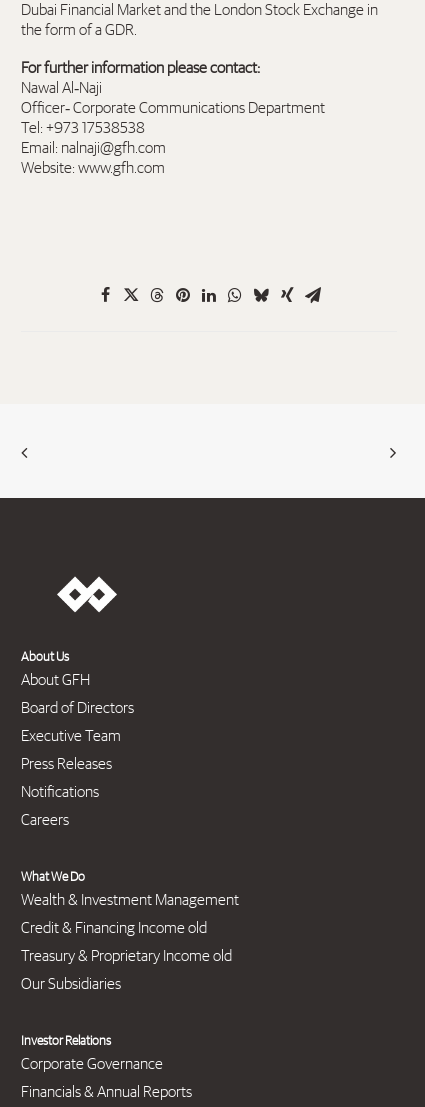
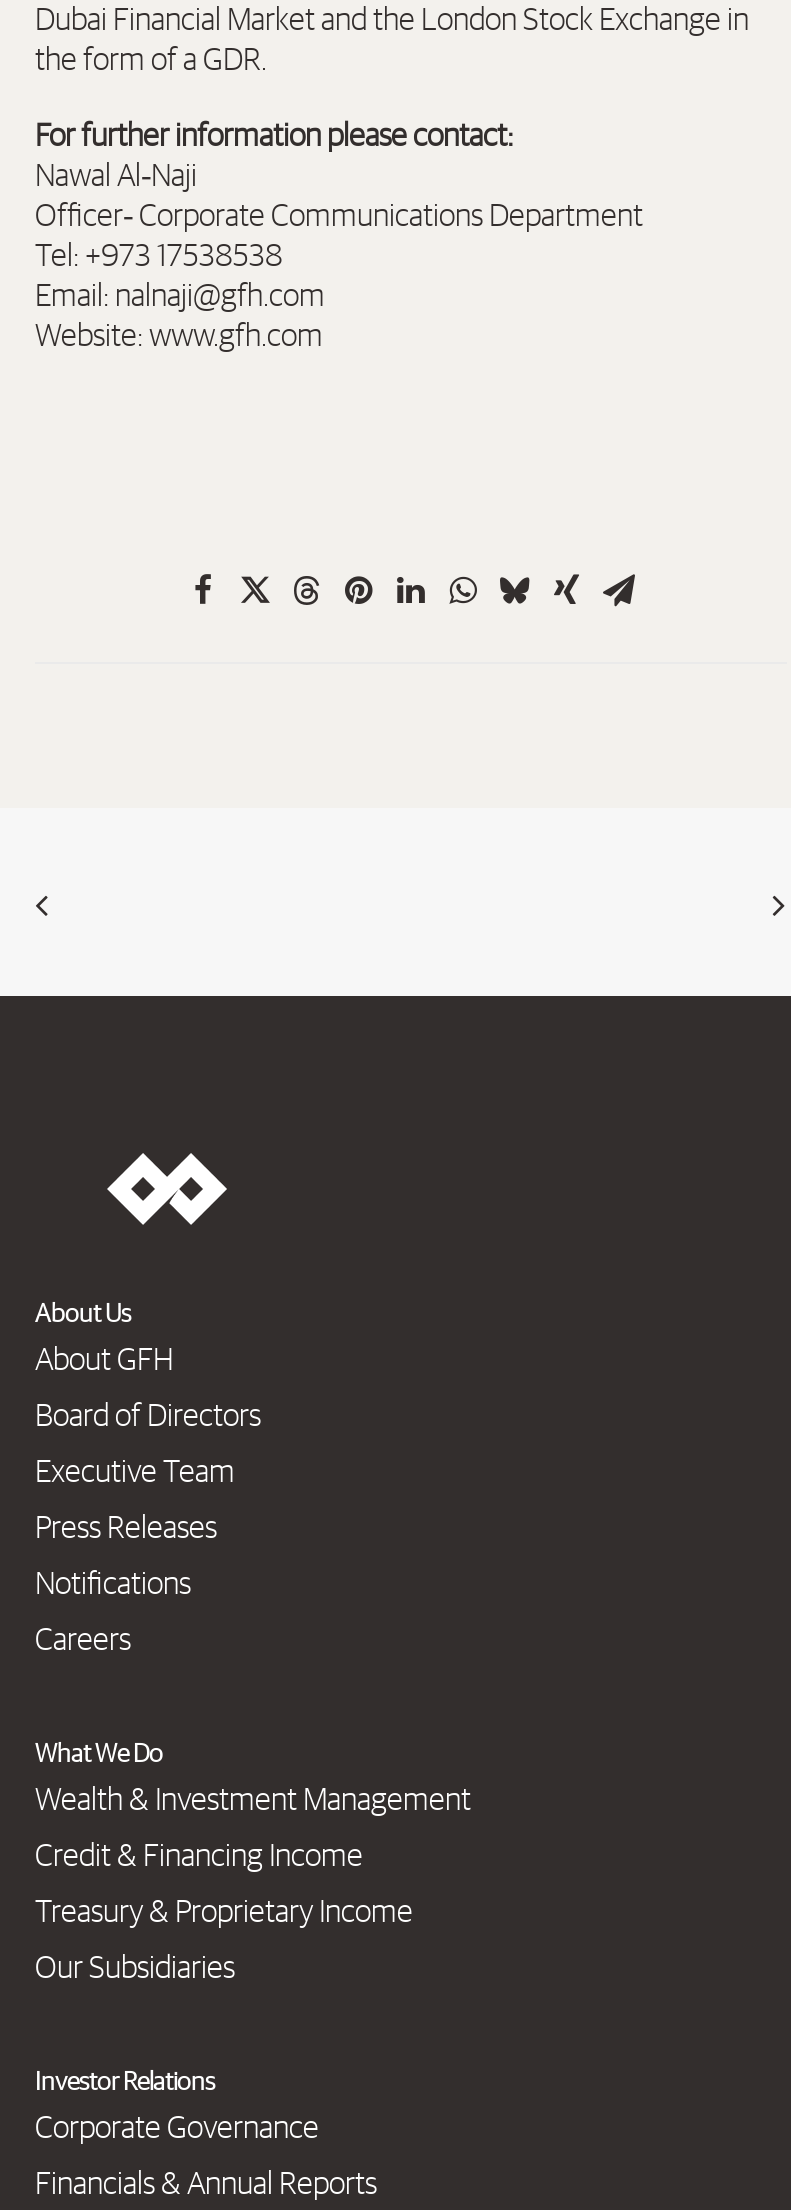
[21,920,207,936] Credit & Financing Income old -> [35,1840,363,1872] Credit & Financing Income
[21,948,232,964] Treasury & Proprietary Income old -> [35,1896,413,1928] Treasury & Proprietary Income

